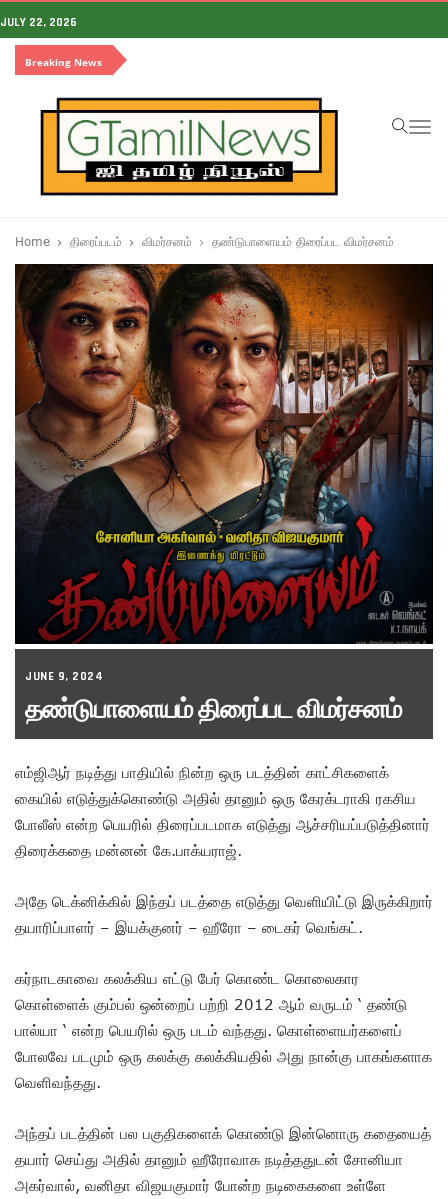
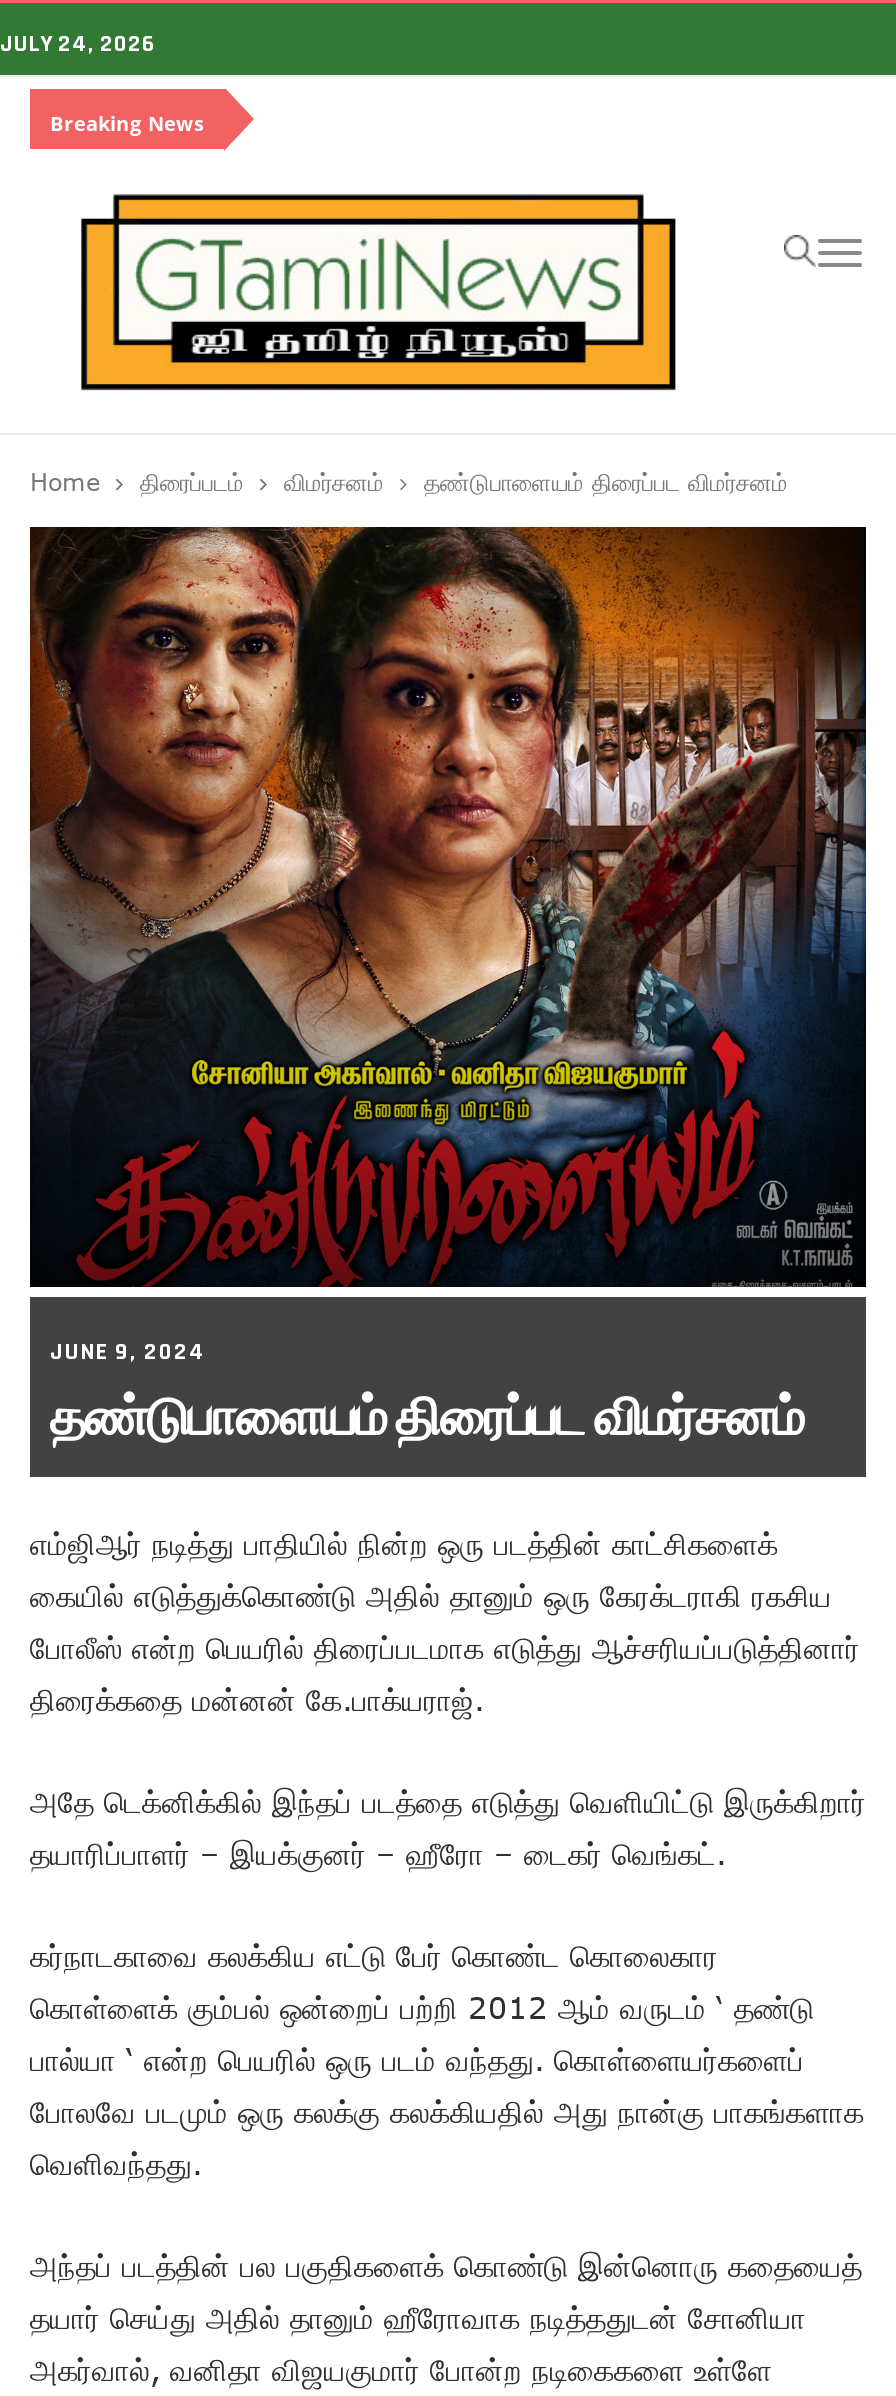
[0,15,77,30] JULY 22, 2026 -> [0,29,156,59] JULY 24, 2026

